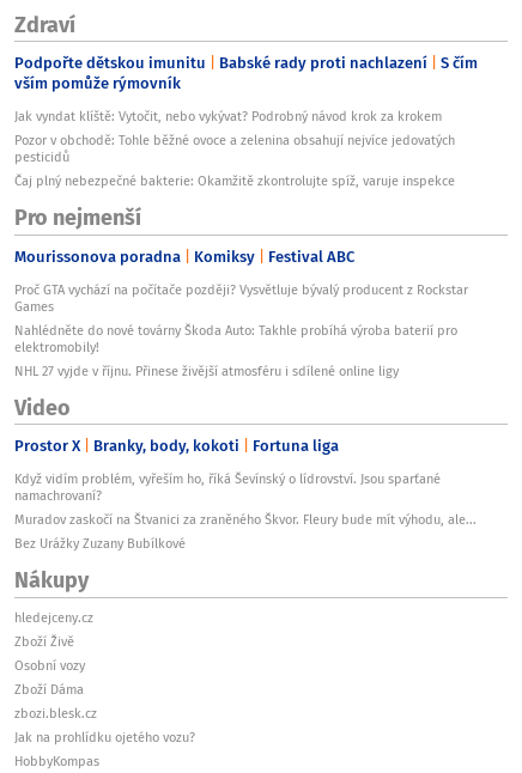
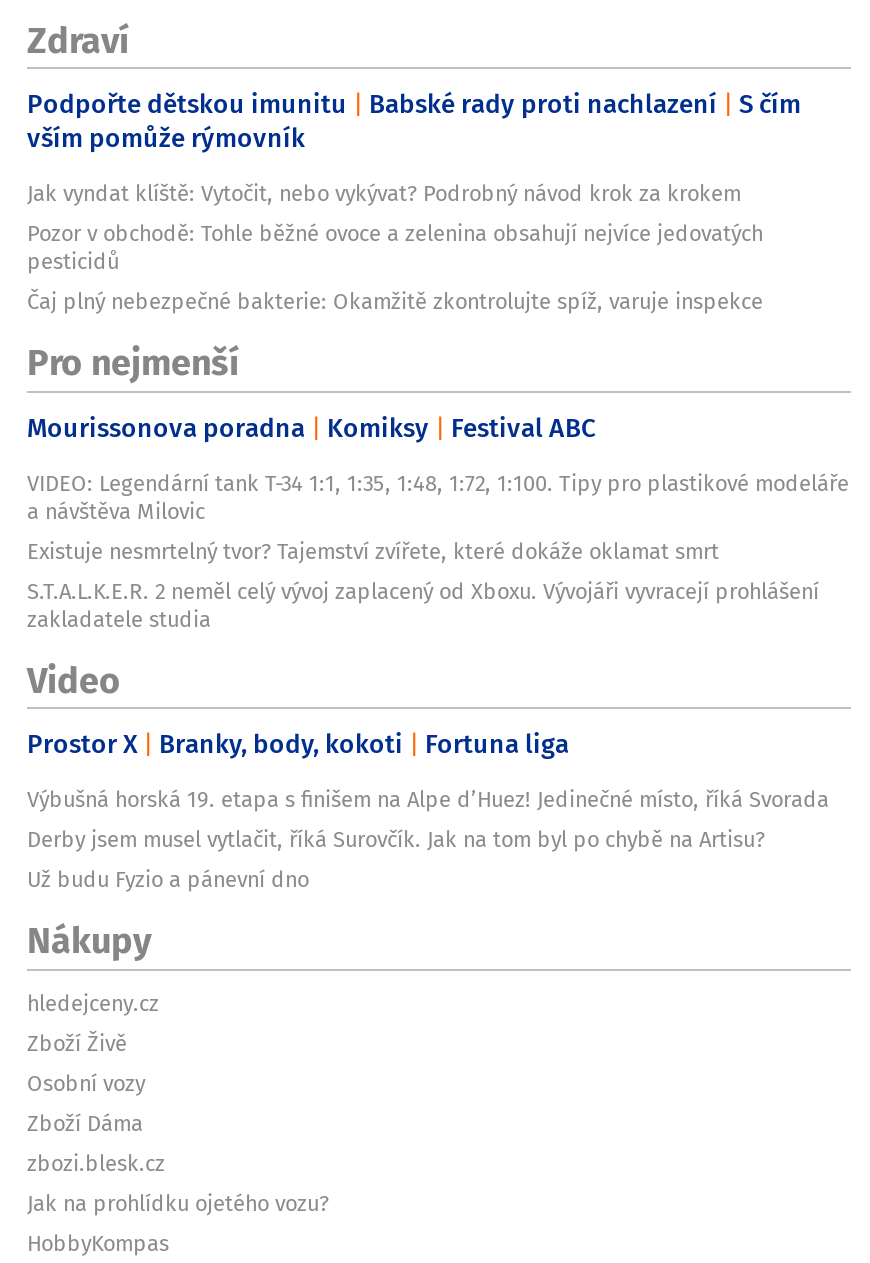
[14,280,468,380] Proč GTA vychází na počítače později? Vysvětluje bývalý producent z Rockstar | Games | Nahlédněte do nové továrny Škoda Auto: Takhle probíhá výroba baterií pro | elektromobily! | NHL 27 vyjde v říjnu. Přinese živější atmosféru i sdílené online ligy -> [27,466,849,634] VIDEO: Legendární tank T-34 1:1, 1:35, 1:48, 1:72, 1:100. Tipy pro plastikové modeláře | a návštěva Milovic | Existuje nesmrtelný tvor? Tajemství zvířete, které dokáže oklamat smrt | S.T.A.L.K.E.R. 2 neměl celý vývoj zaplacený od Xboxu. Vývojáři vyvracejí prohlášení | zakladatele studia
[14,469,477,553] Když vidím problém, vyřeším ho, říká Ševínský o lídrovství. Jsou sparťané | namachrovaní? | Muradov zaskočí na Štvanici za zraněného Škvor. Fleury bude mít výhodu, ale... | Bez Urážky Zuzany Bubílkové -> [27,783,829,895] Výbušná horská 19. etapa s finišem na Alpe d’Huez! Jedinečné místo, říká Svorada | Derby jsem musel vytlačit, říká Surovčík. Jak na tom byl po chybě na Artisu? | Už budu Fyzio a pánevní dno

